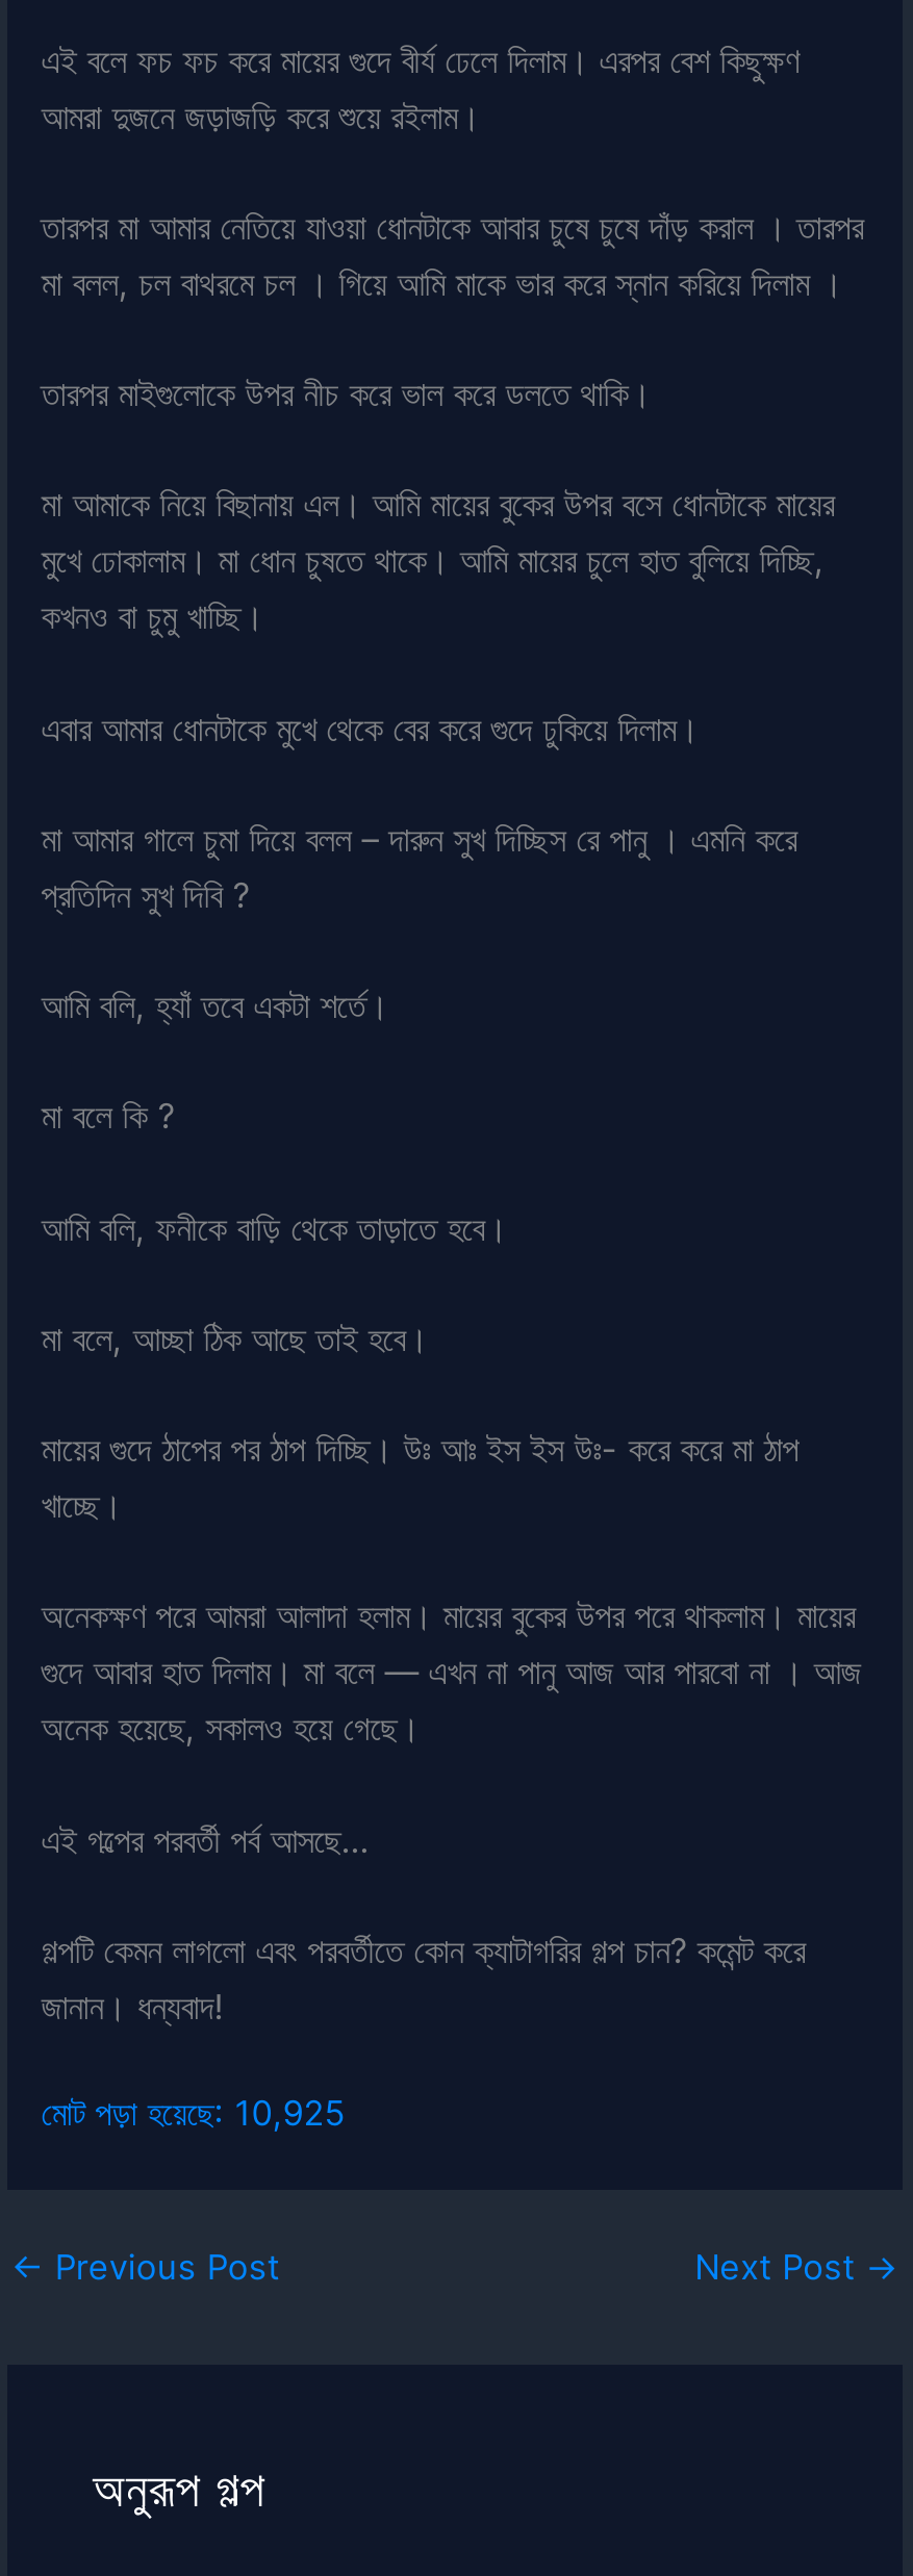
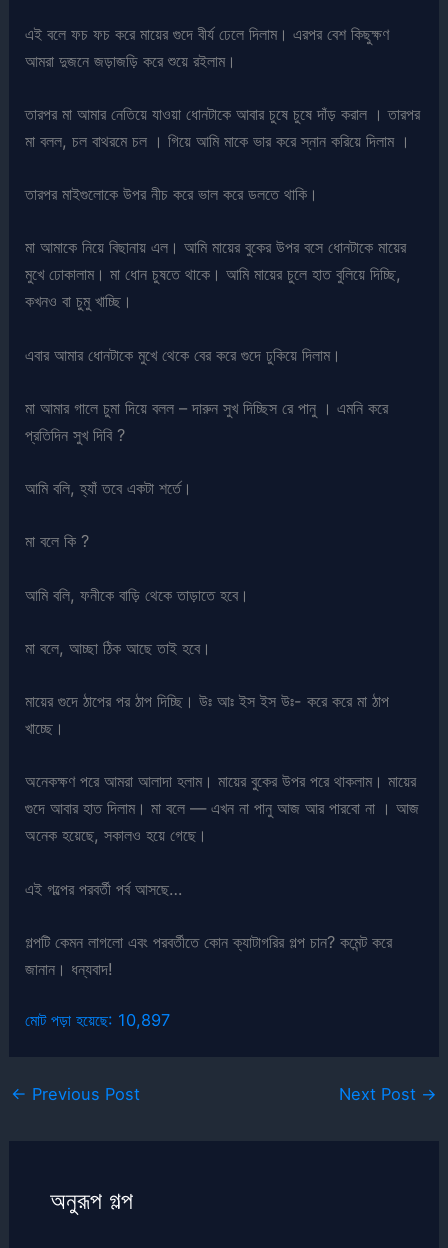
[41,2092,345,2134] মোট পড়া হয়েছে: 10,925 -> [25,1010,170,1030] মোট পড়া হয়েছে: 10,897

